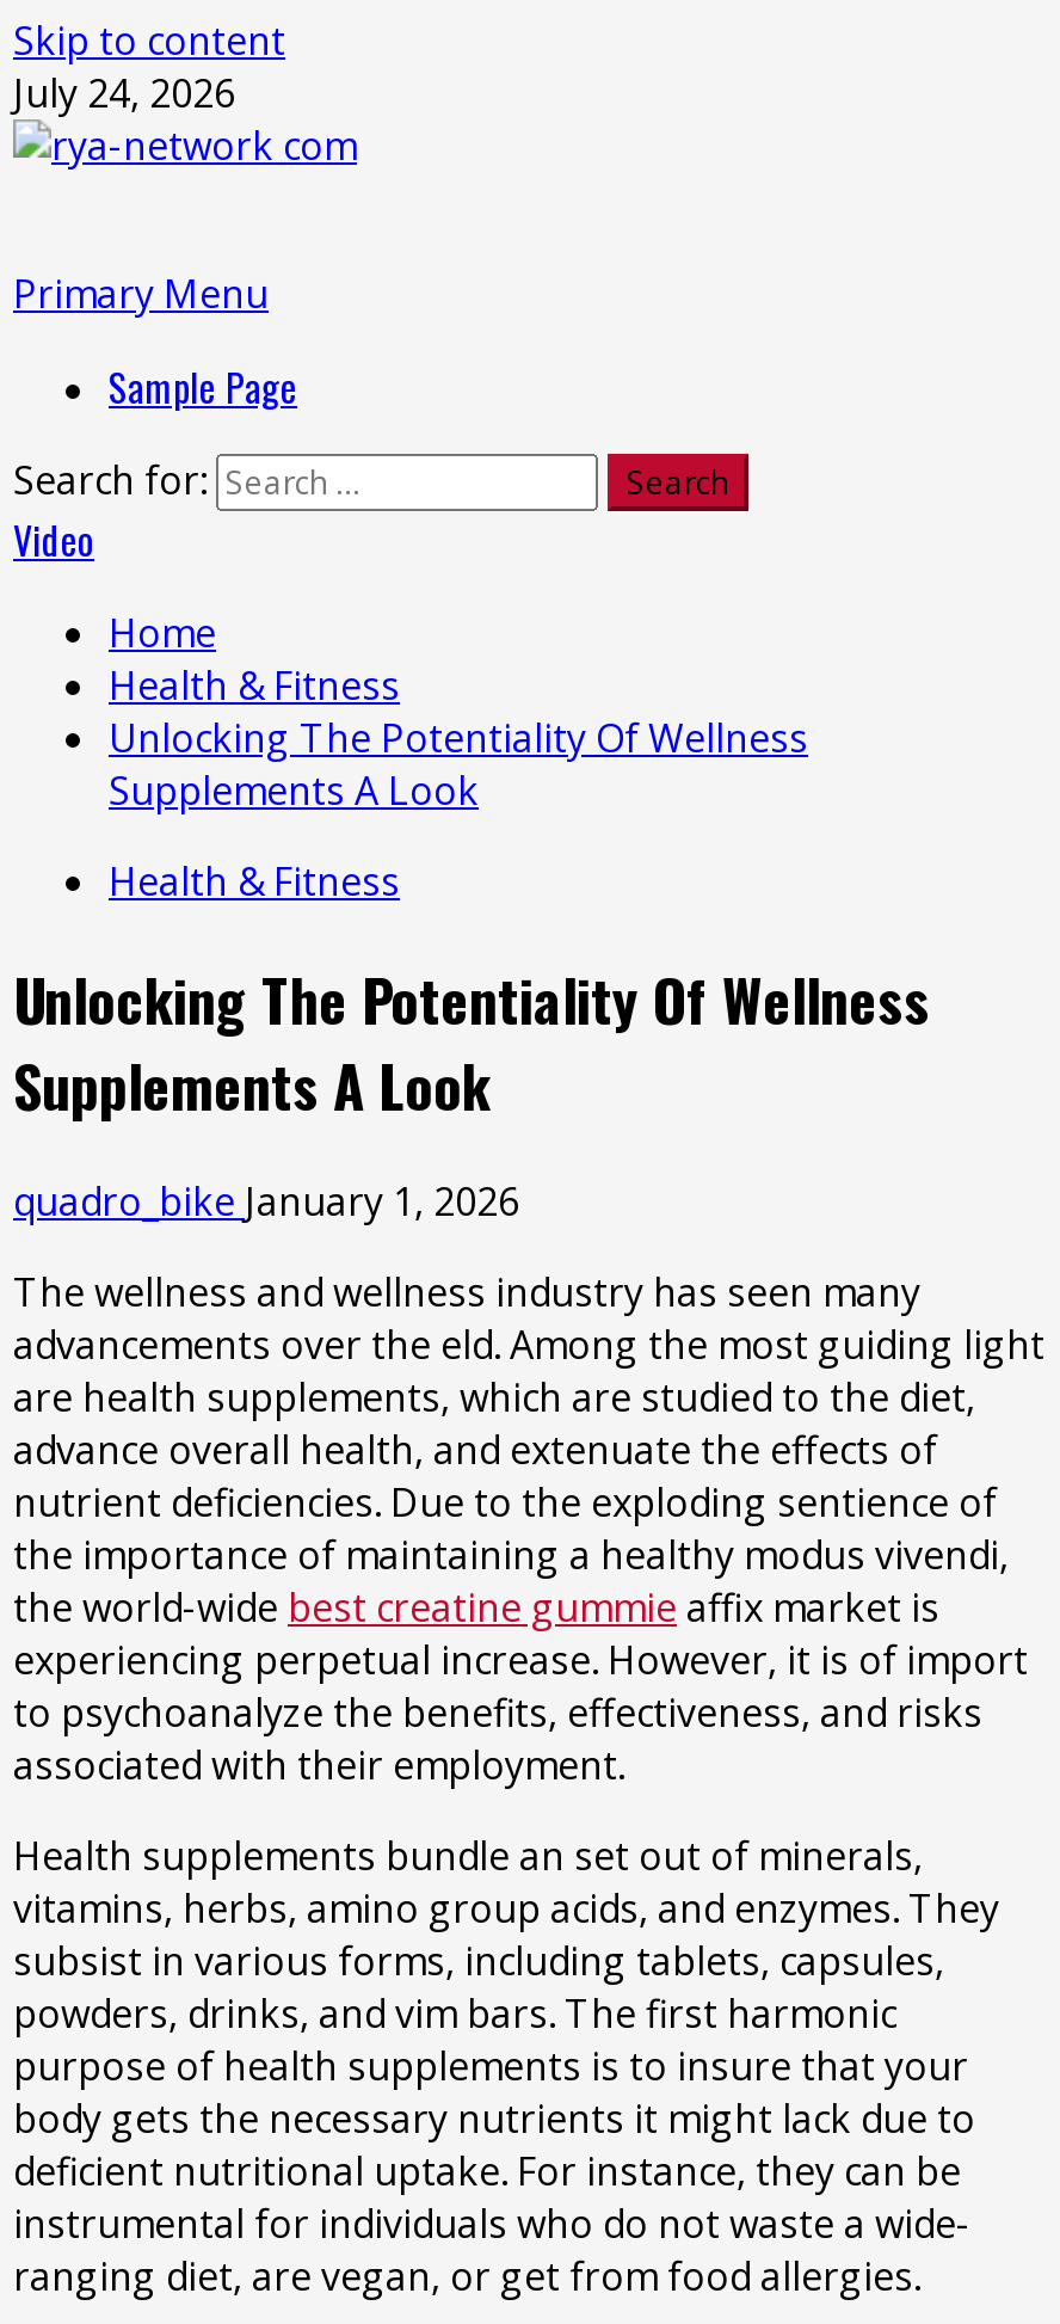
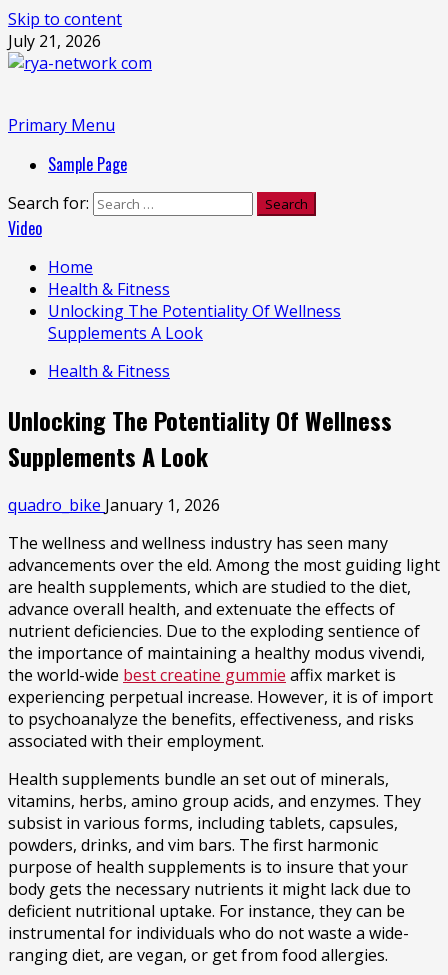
[13,67,235,119] July 24, 2026 -> [8,30,101,52] July 21, 2026

